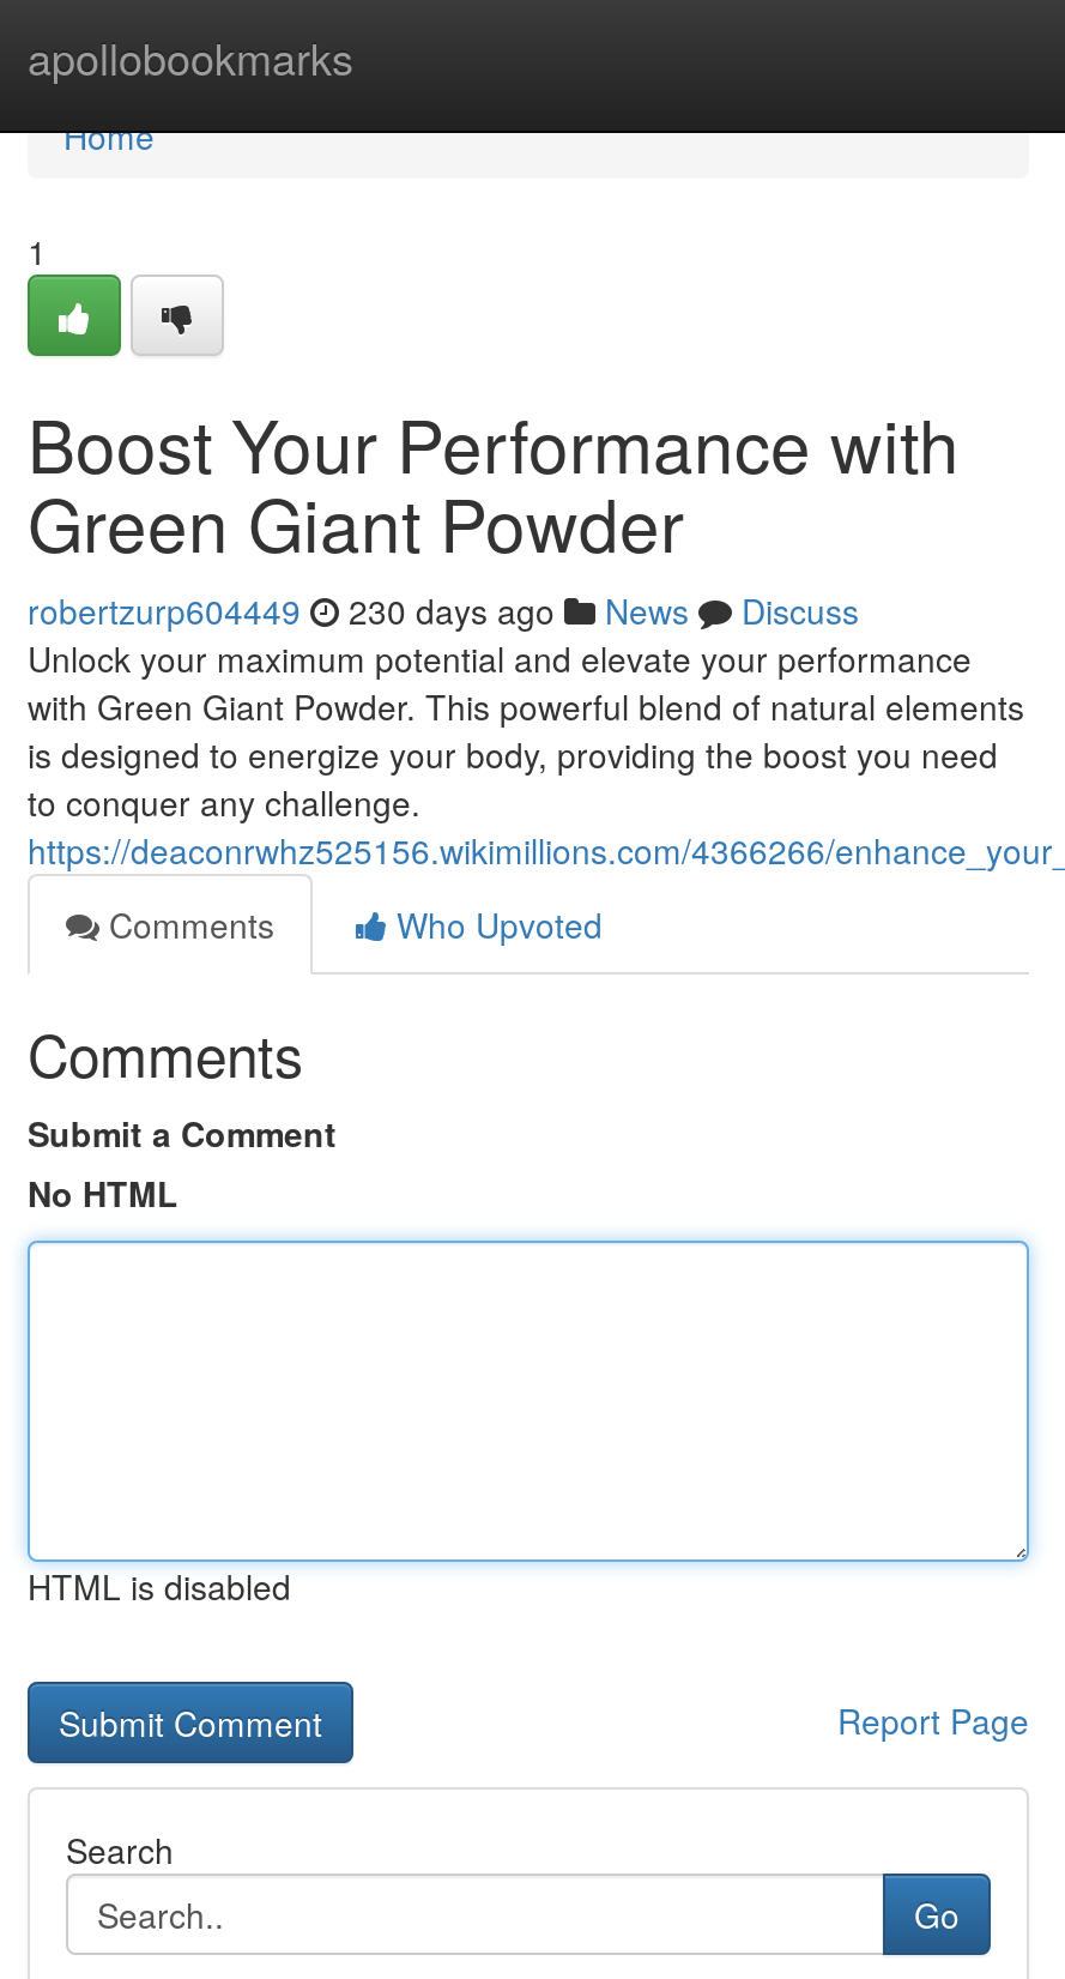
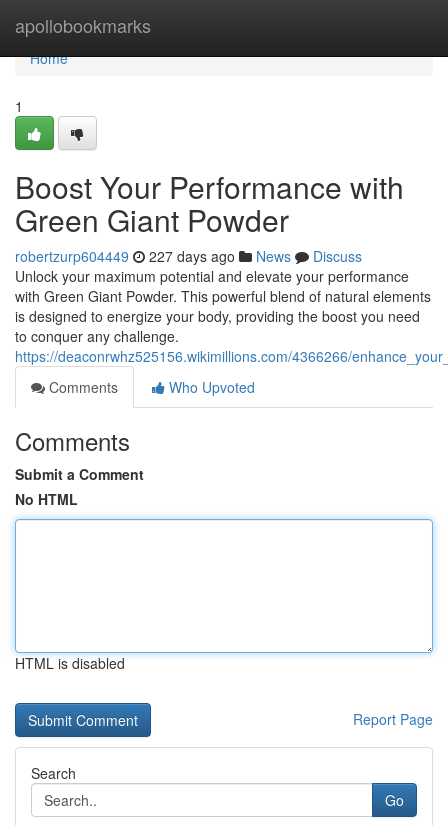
[28,586,859,634] robertzurp604449 230 days ago News Discuss -> [15,246,362,266] robertzurp604449 227 days ago News Discuss

